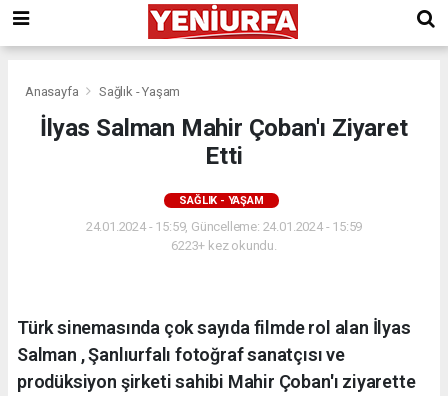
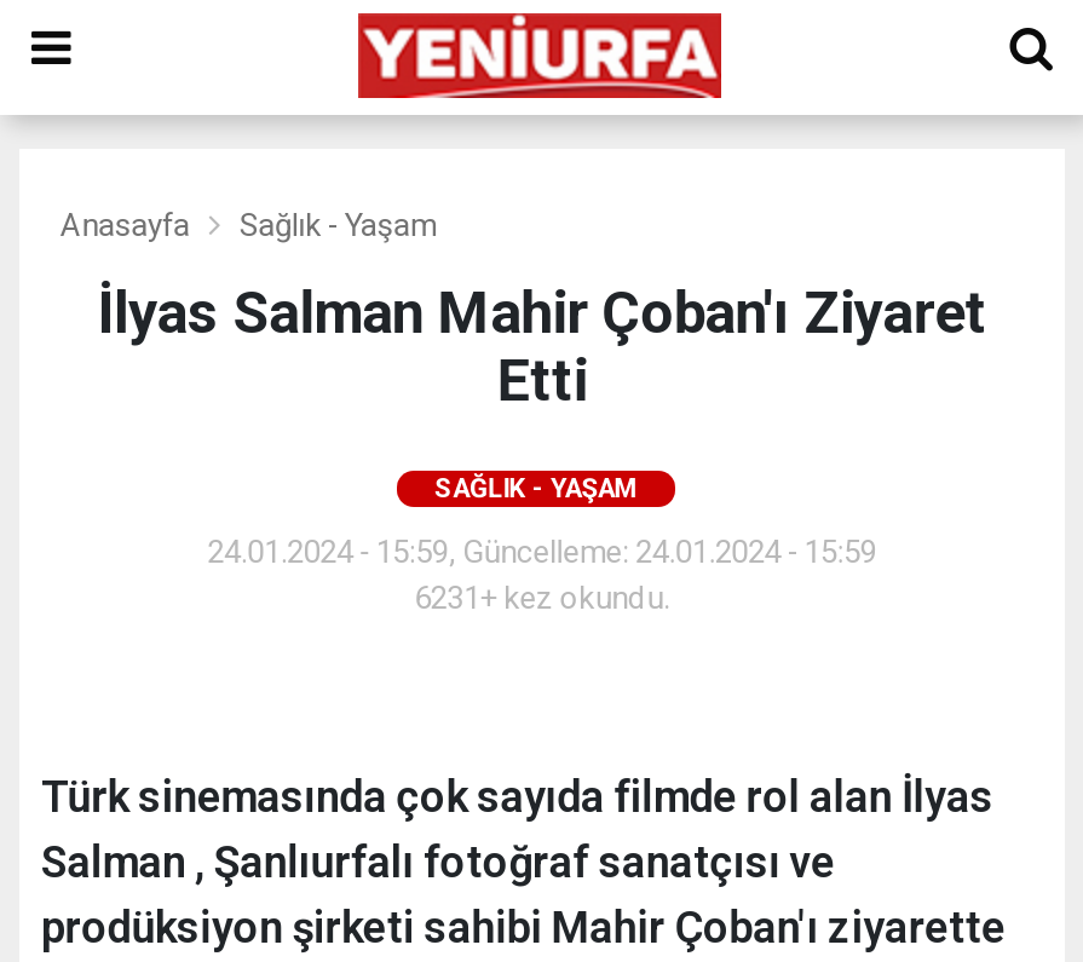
[171,238,277,253] 6223+ kez okundu. -> [414,579,670,615] 6231+ kez okundu.

